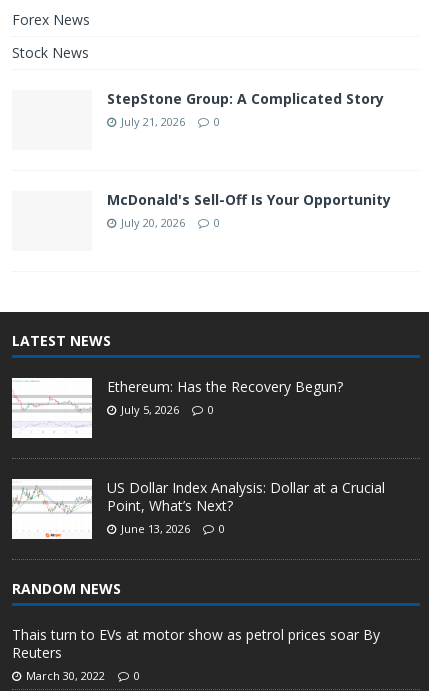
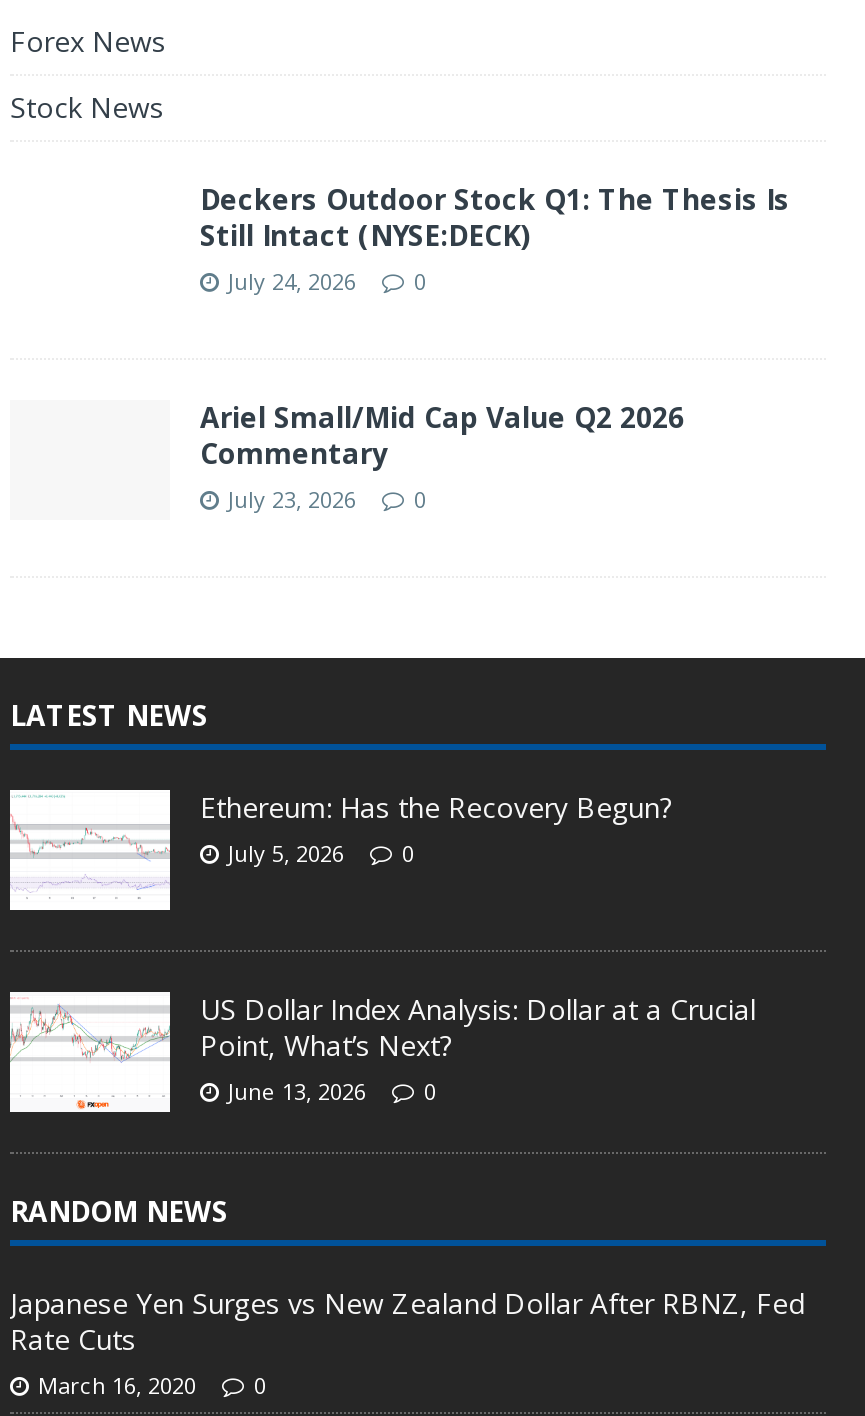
[107,89,384,129] StepStone Group: A Complicated Story | July 21, 2026 -> [200,180,790,296] Deckers Outdoor Stock Q1: The Thesis Is | Still Intact (NYSE:DECK) | July 24, 2026
[107,190,391,230] McDonald's Sell-Off Is Your Opportunity | July 20, 2026 -> [200,398,684,514] Ariel Small/Mid Cap Value Q2 2026 | Commentary | July 23, 2026
[12,625,380,683] Thais turn to EVs at motor show as petrol prices soar By | Reuters | March 30, 2022 -> [10,1284,804,1400] Japanese Yen Surges vs New Zealand Dollar After RBNZ, Fed | Rate Cuts | March 16, 2020

